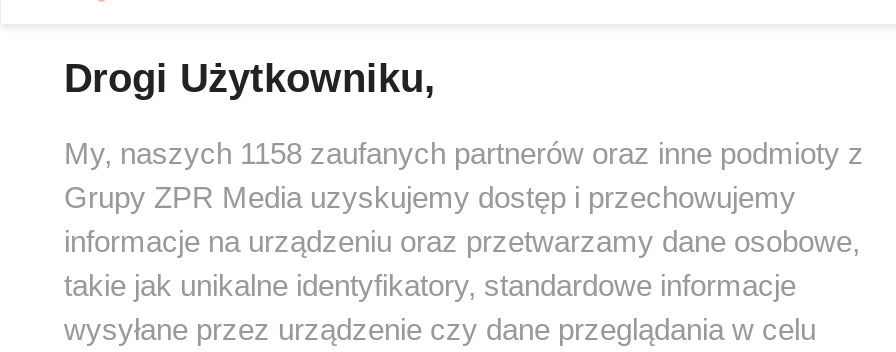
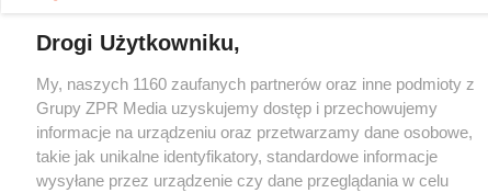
[64,136,864,170] My, naszych 1158 zaufanych partnerów oraz inne podmioty z -> [35,75,474,93] My, naszych 1160 zaufanych partnerów oraz inne podmioty z

